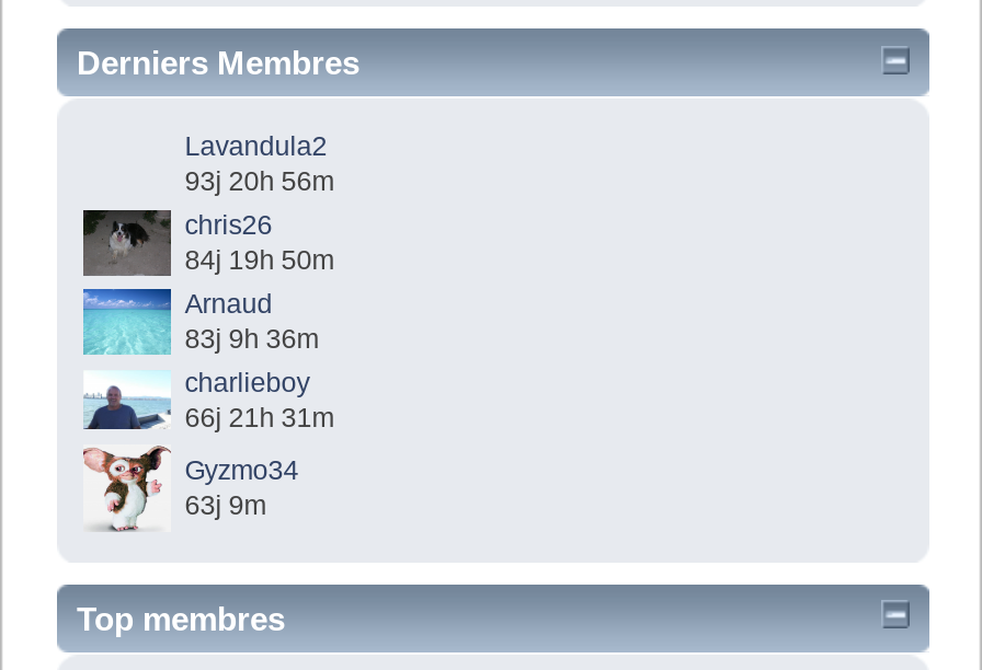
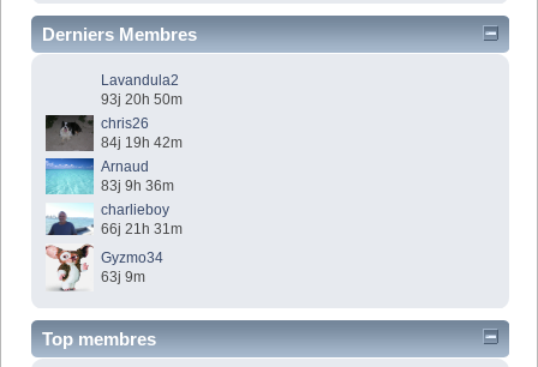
[185,166,334,197] 93j 20h 56m -> [101,91,183,108] 93j 20h 50m
[185,245,334,276] 84j 19h 50m -> [101,134,183,151] 84j 19h 42m

